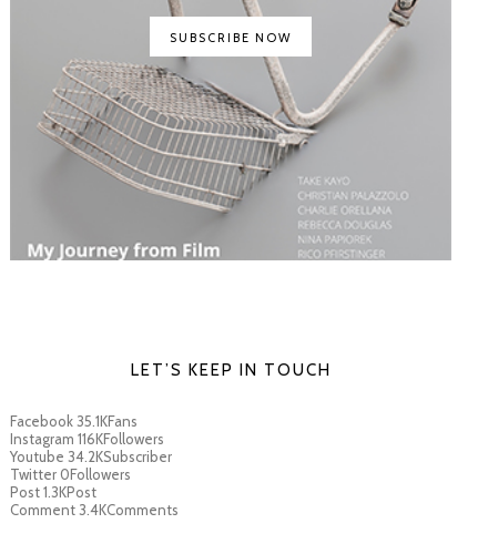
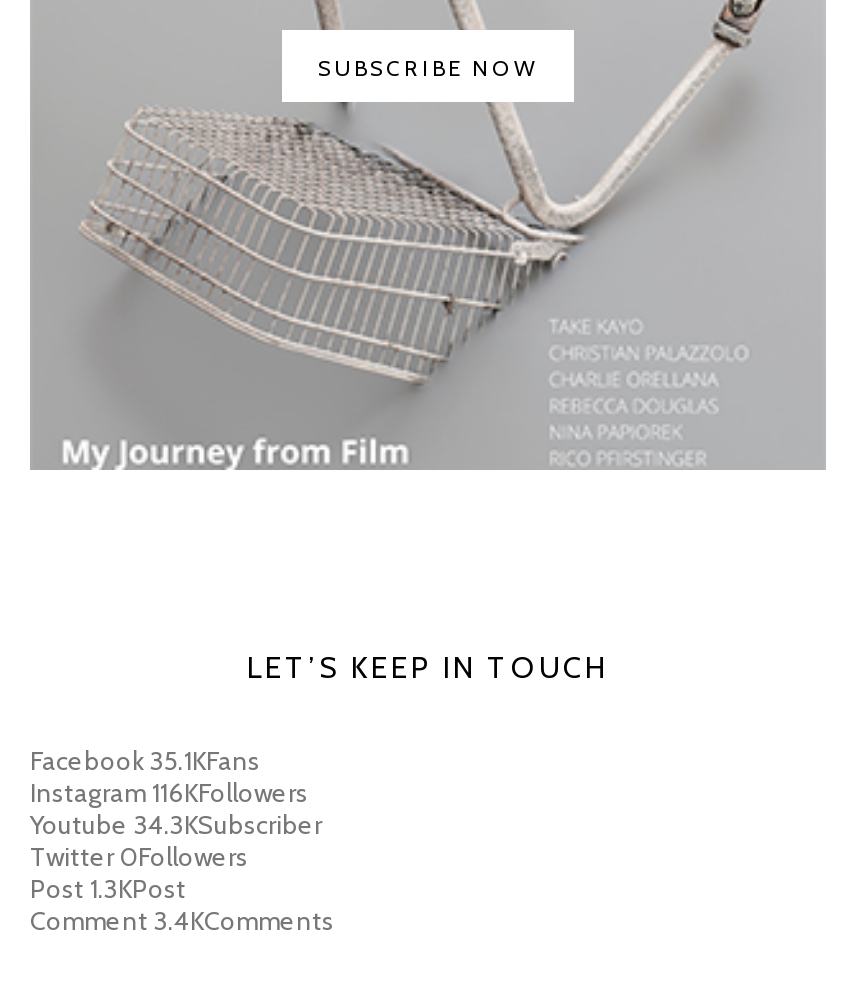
[10,448,172,465] Youtube 34.2KSubscriber -> [30,808,322,840] Youtube 34.3KSubscriber

